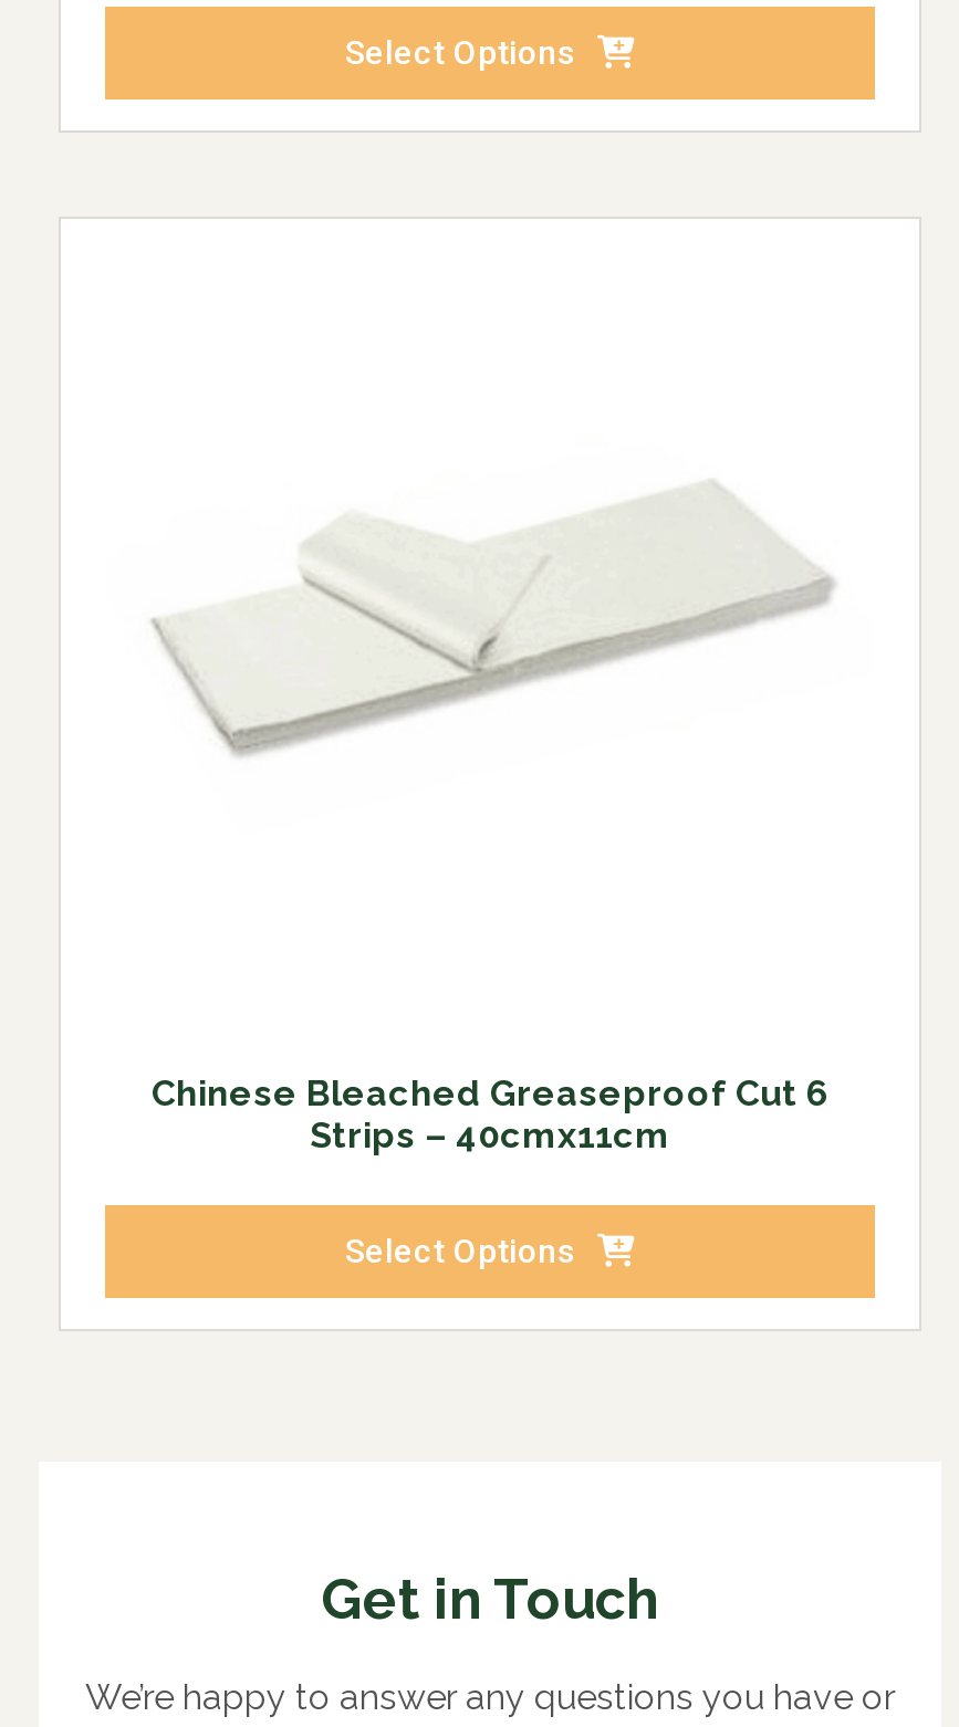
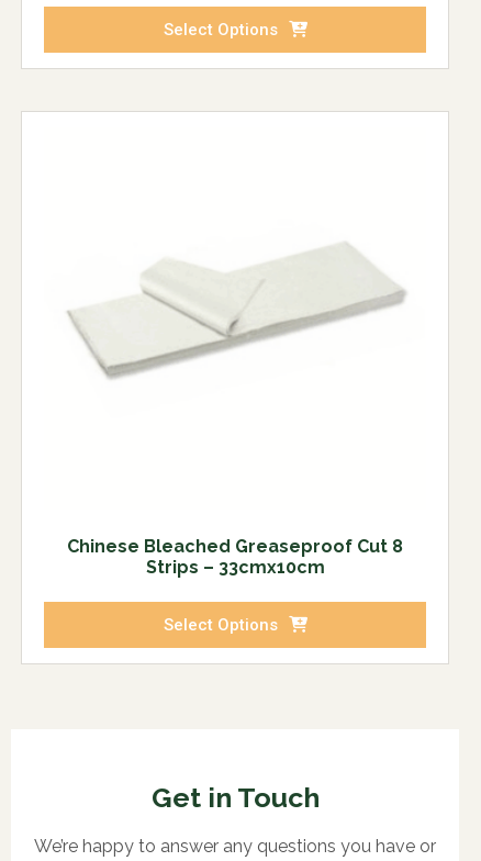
[152,1073,828,1115] Chinese Bleached Greaseproof Cut 6 -> [67,536,403,557] Chinese Bleached Greaseproof Cut 8
[310,1115,670,1157] Strips – 40cmx11cm -> [146,557,325,578] Strips – 33cmx10cm

